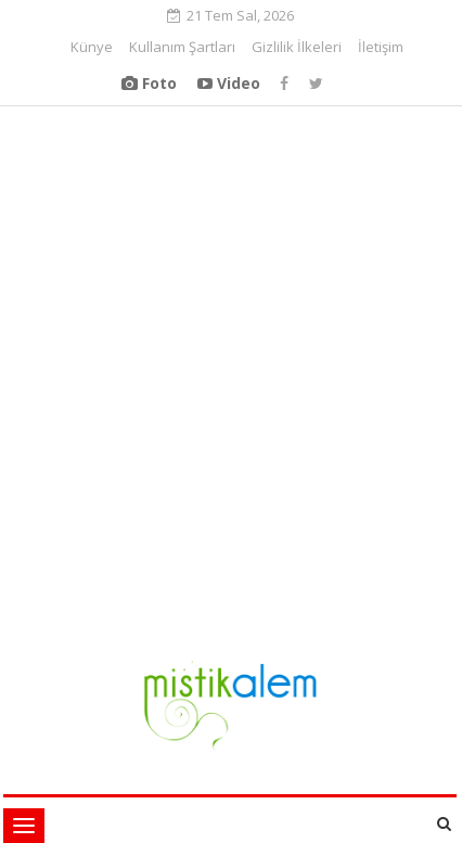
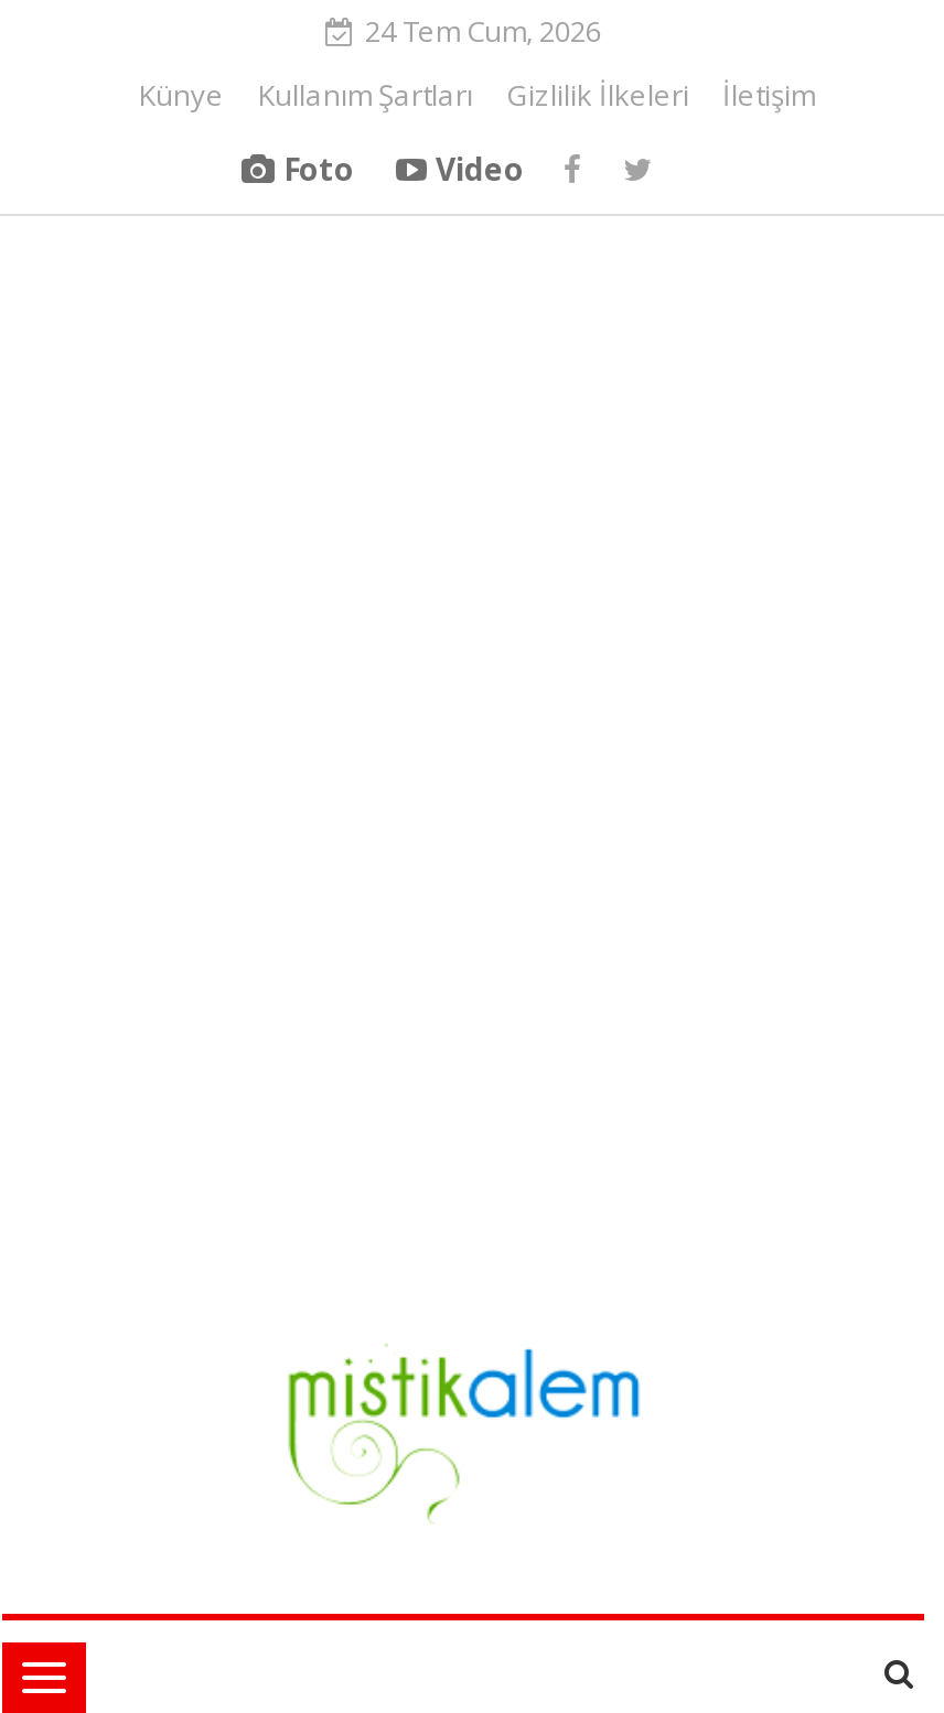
[186,5,293,25] 21 Tem Sal, 2026 -> [365,11,601,51] 24 Tem Cum, 2026

